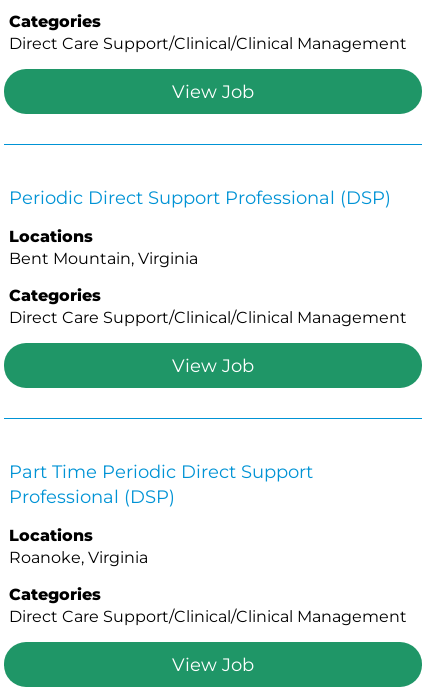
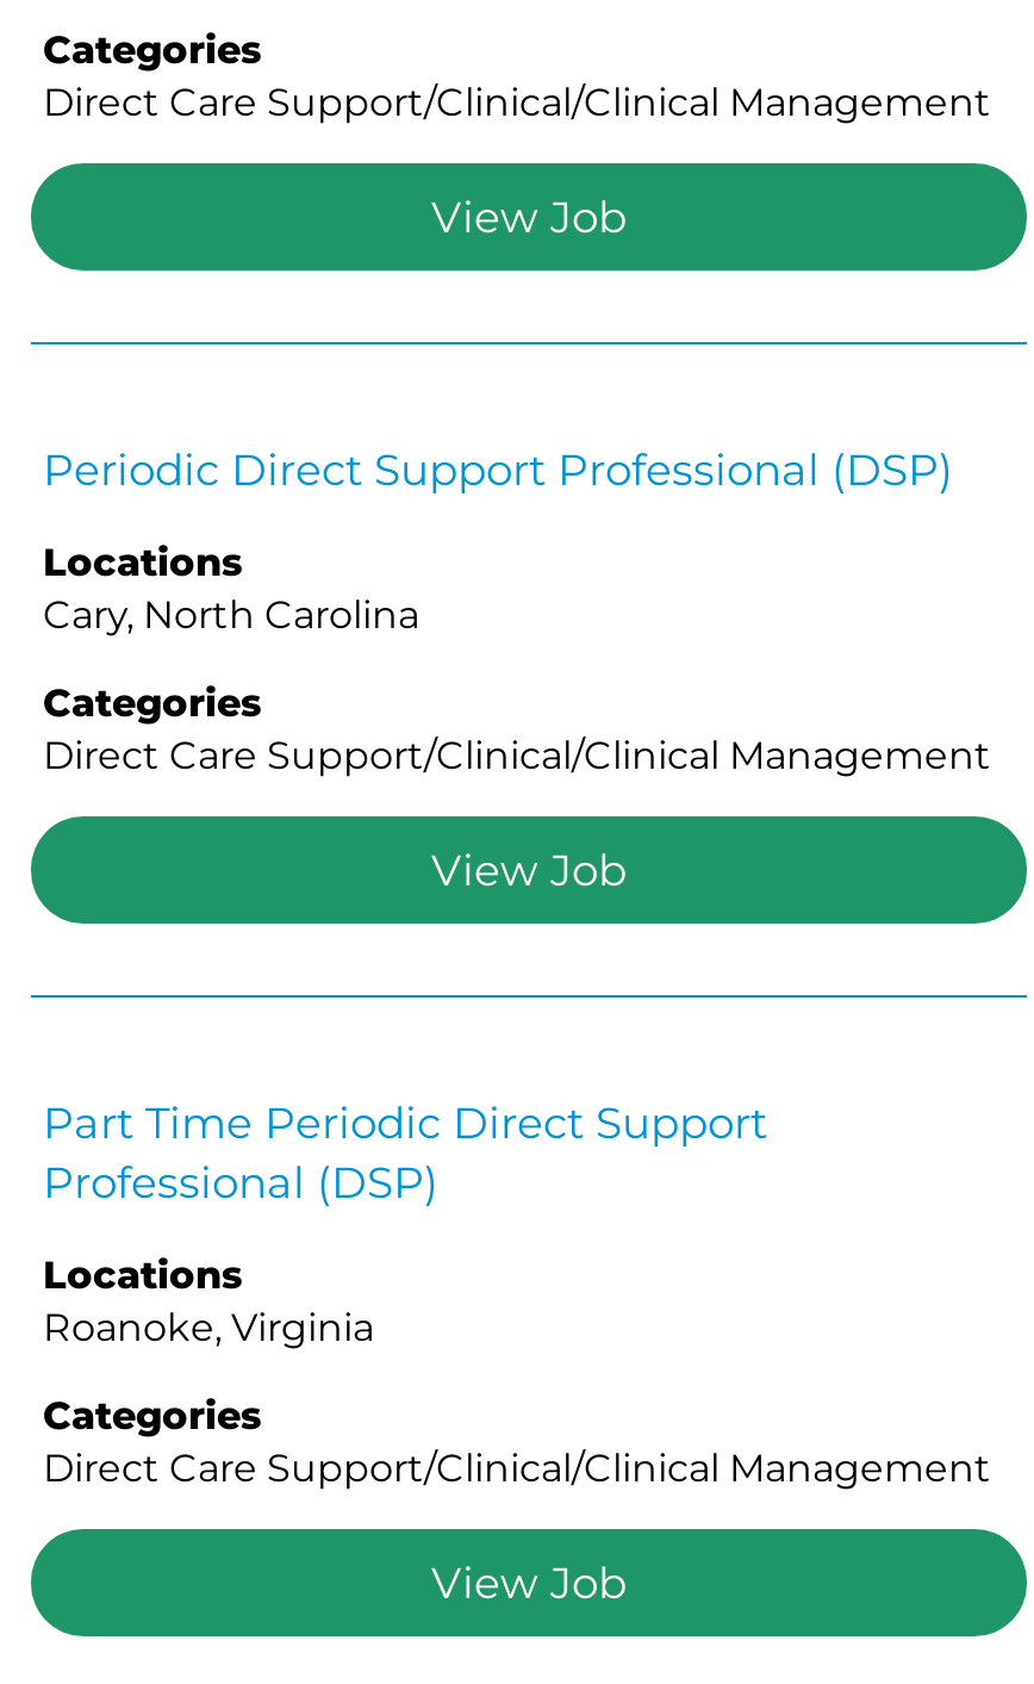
[9,247,198,268] Bent Mountain, Virginia -> [43,588,419,638] Cary, North Carolina

